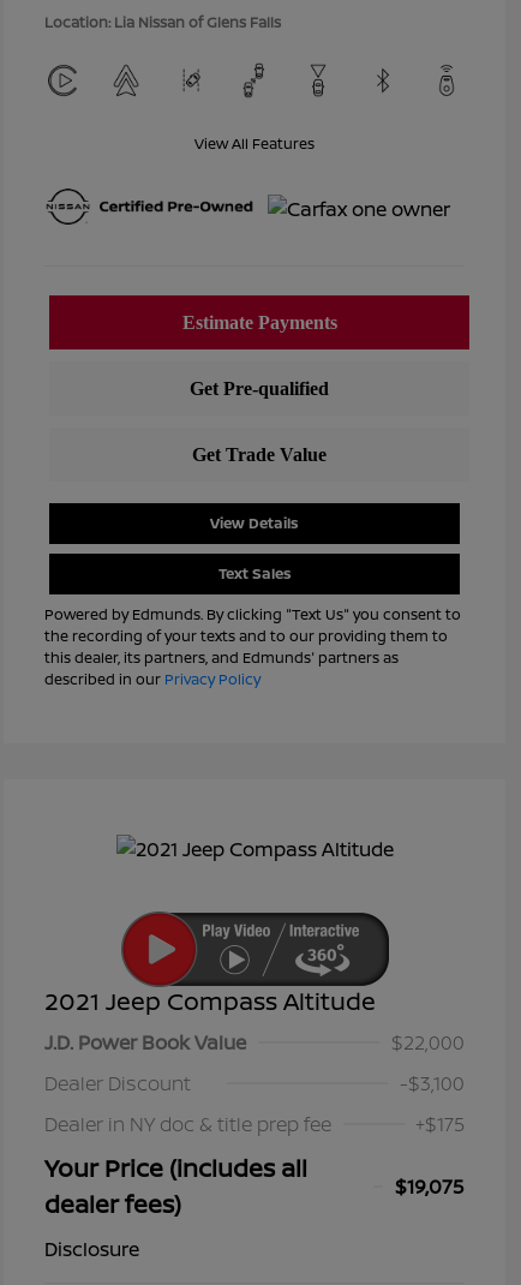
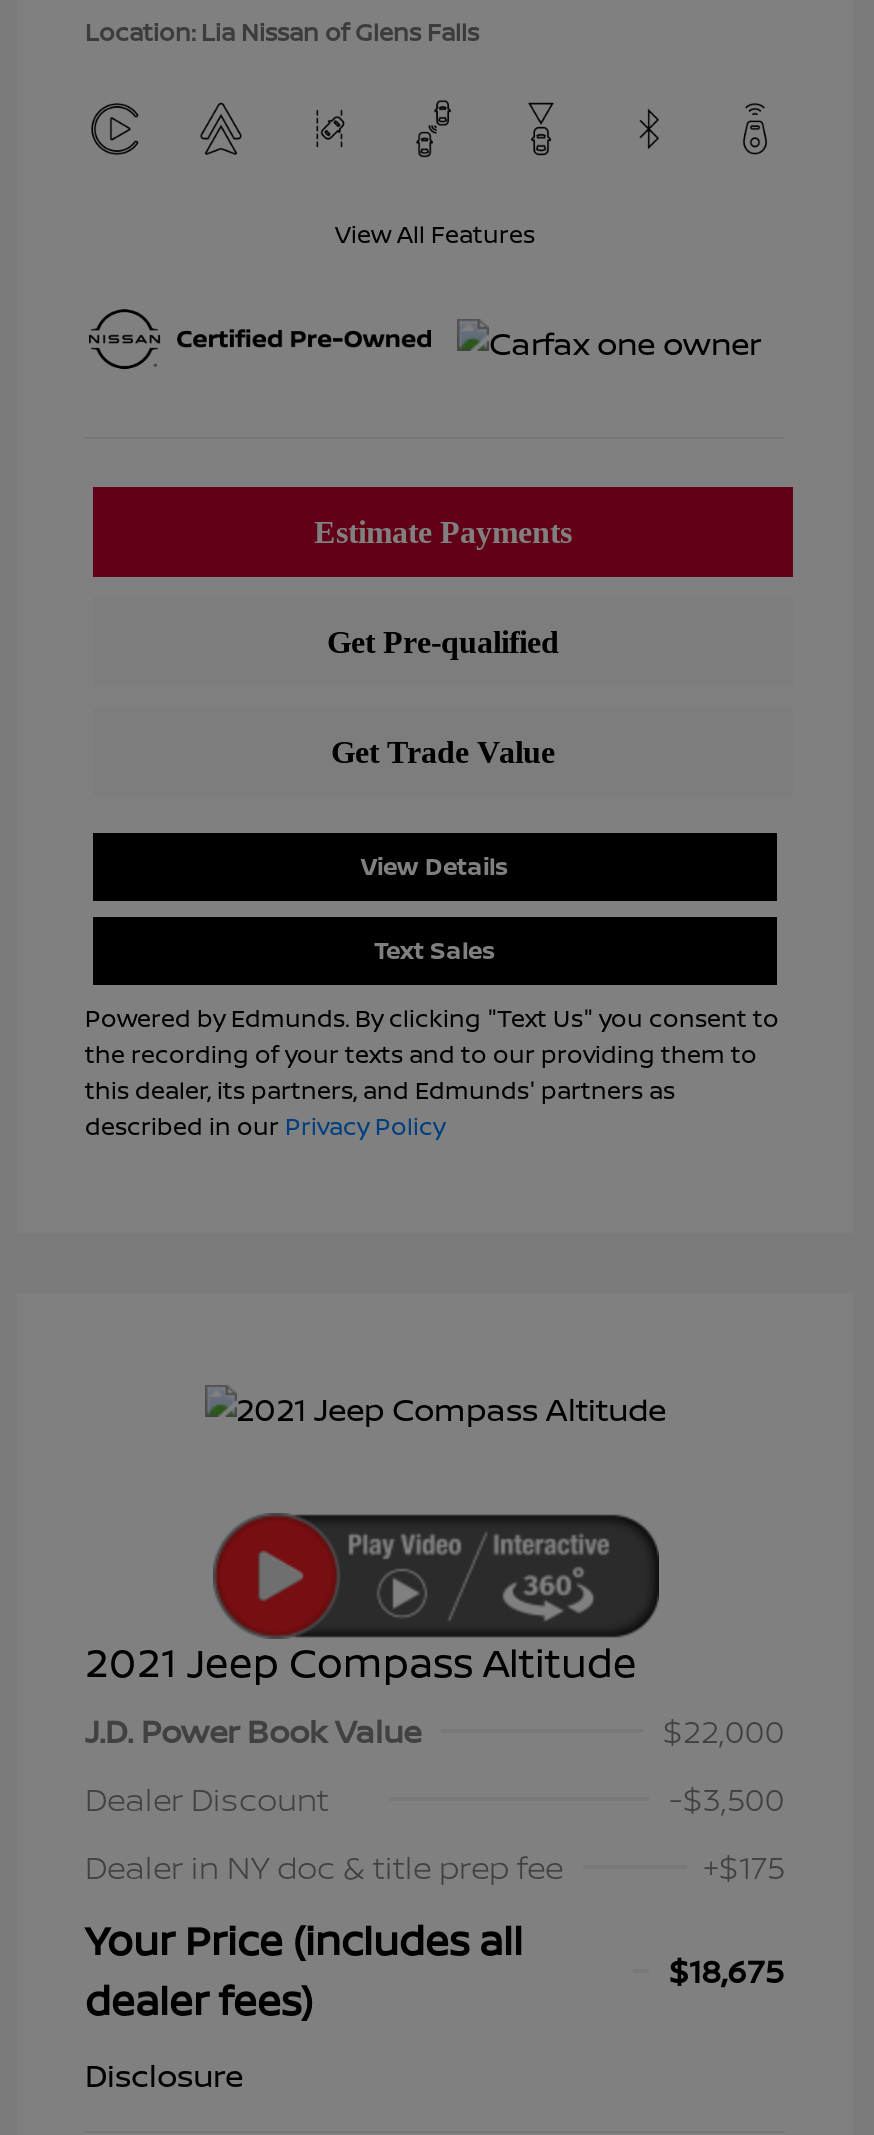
[400,1070,465,1096] -$3,100 -> [669,1777,785,1821] -$3,500
[395,1173,465,1200] $19,075 -> [669,1949,785,1993] $18,675

